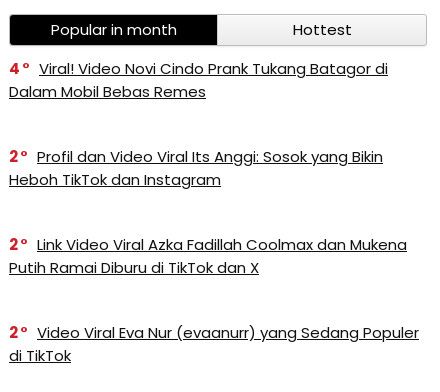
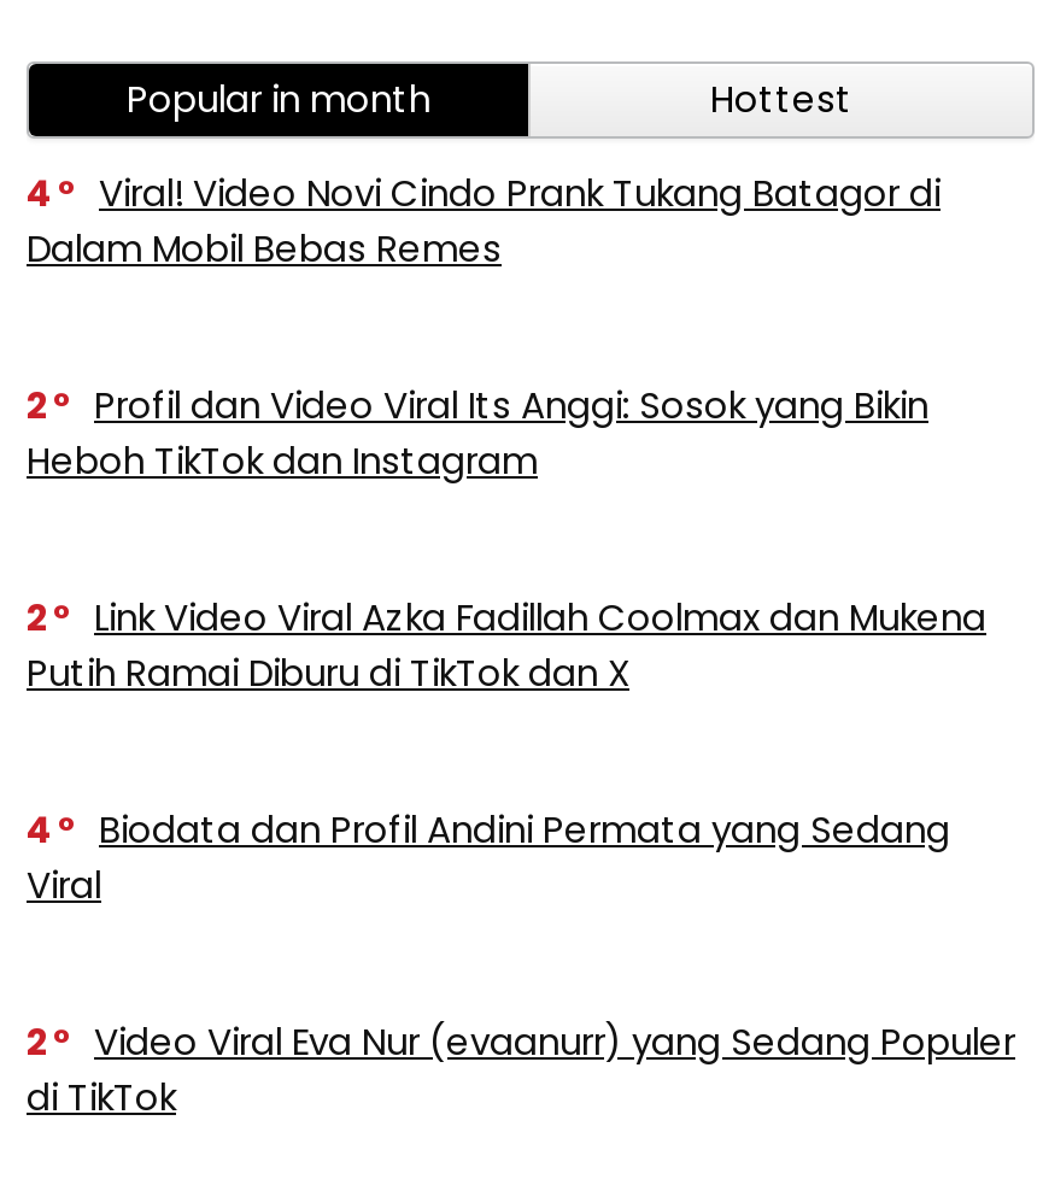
none -> [27,804,950,910] 4 | Biodata dan Profil Andini Permata yang Sedang | Viral

